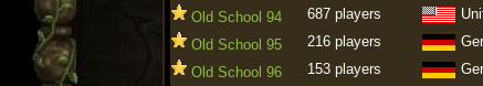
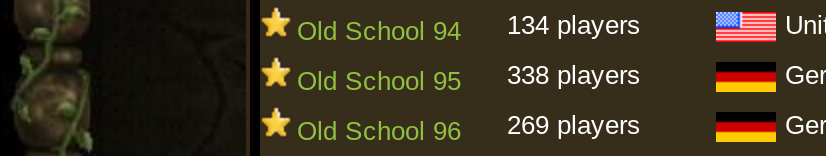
[191,6,381,25] Old School 94 687 players -> [297,10,641,46] Old School 94 134 players
[191,33,381,53] Old School 95 216 players -> [297,60,641,96] Old School 95 338 players
[191,61,381,80] Old School 96 153 players -> [297,110,641,146] Old School 96 269 players

